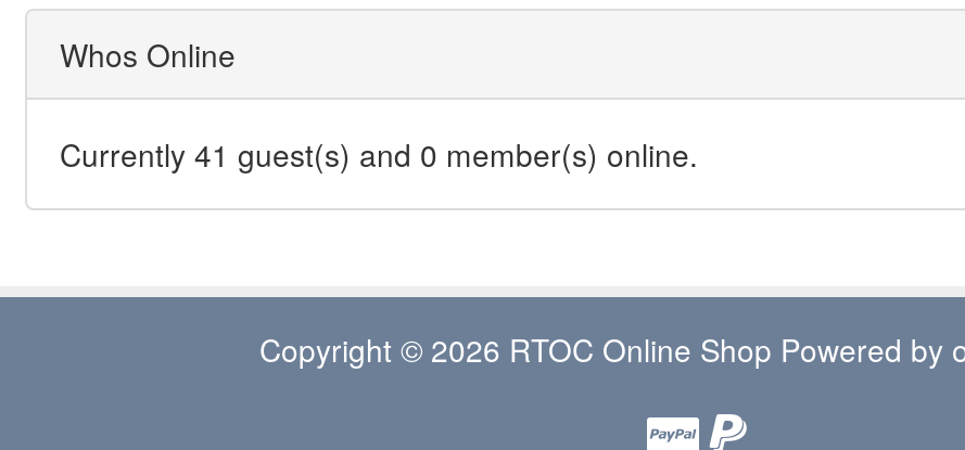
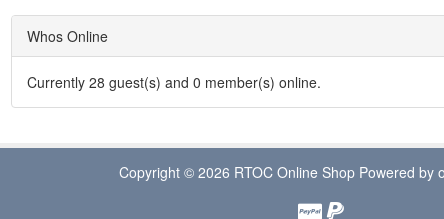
[60,132,698,175] Currently 41 guest(s) and 0 member(s) online. -> [27,72,321,92] Currently 28 guest(s) and 0 member(s) online.

